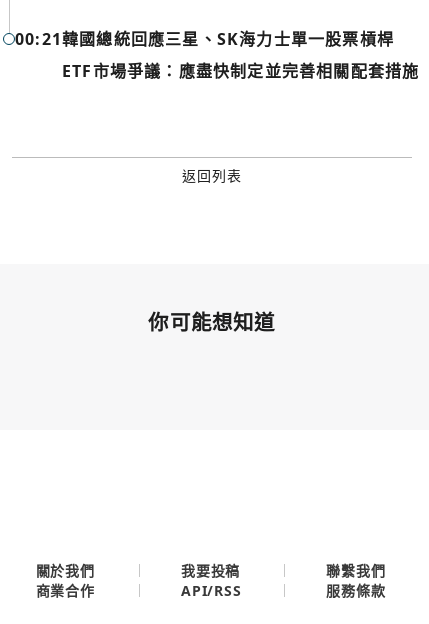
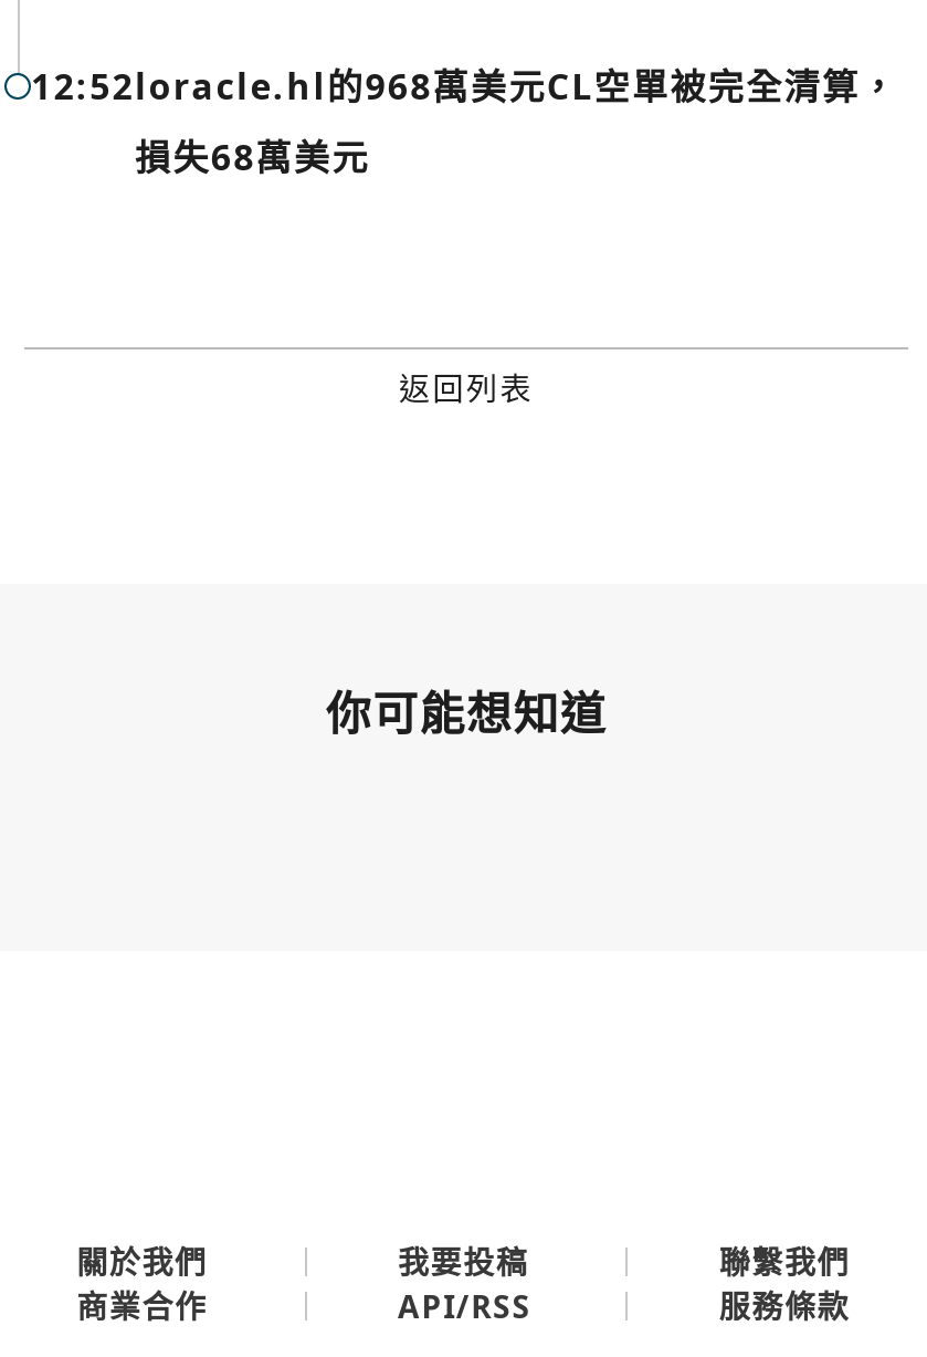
[15,28,394,50] 00:21韓國總統回應三星、SK海力士單一股票槓桿 -> [31,62,898,111] 12:52loracle.hl的968萬美元CL空單被完全清算，
[62,60,419,82] ETF市場爭議：應盡快制定並完善相關配套措施 -> [135,133,370,181] 損失68萬美元

